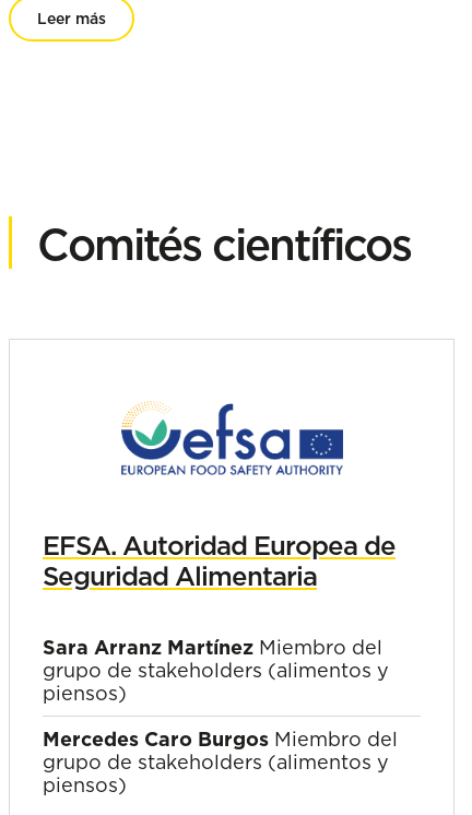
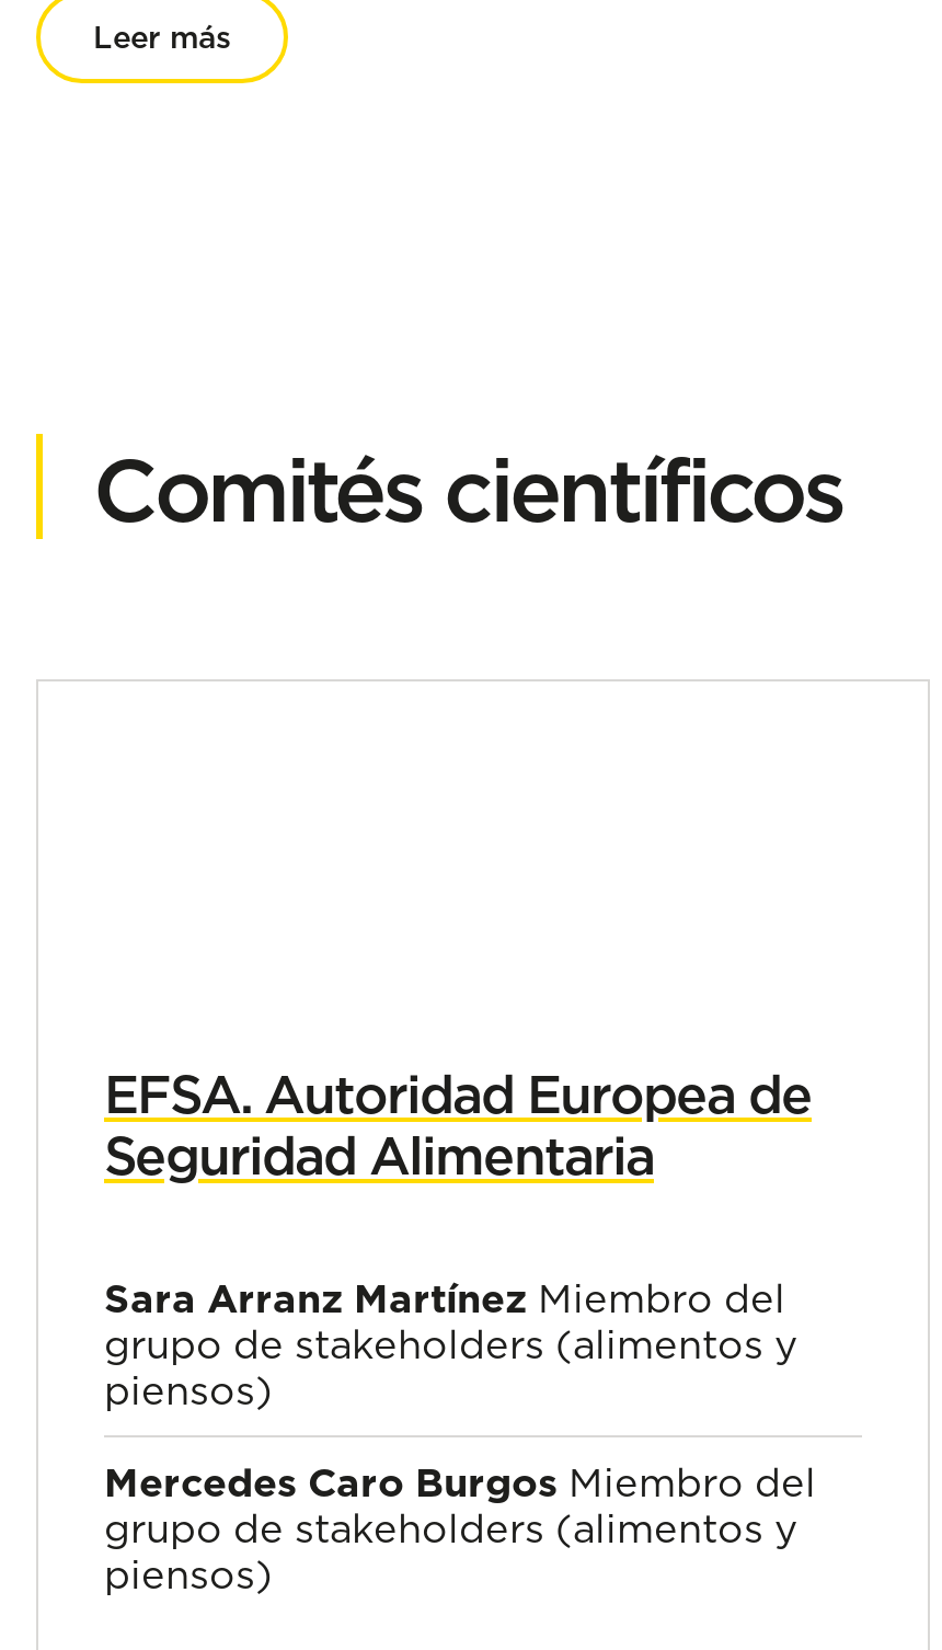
[120,401,344,476] [image] -> none

